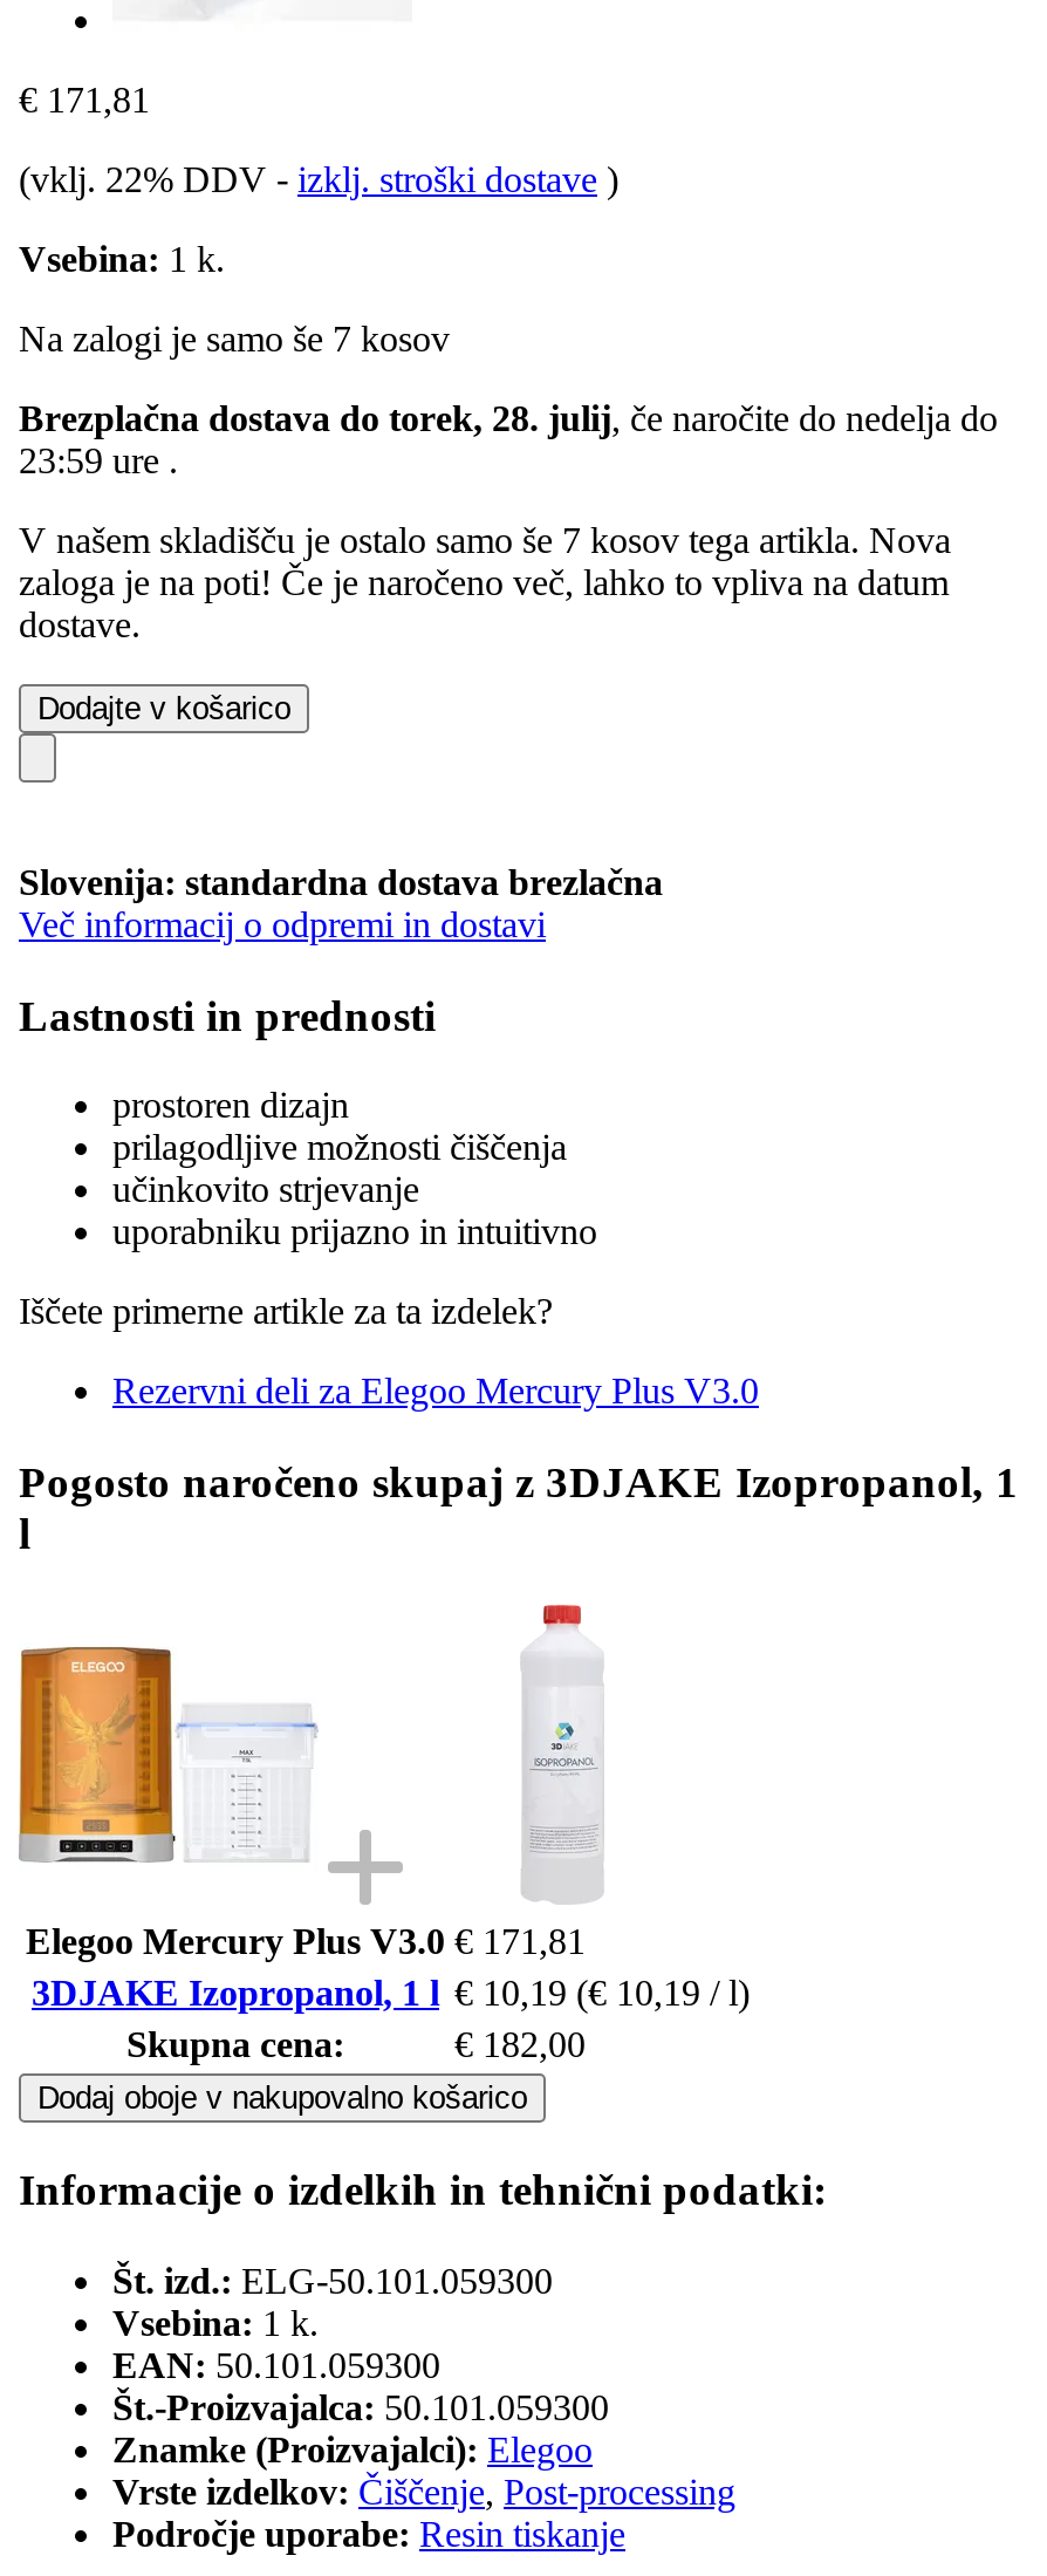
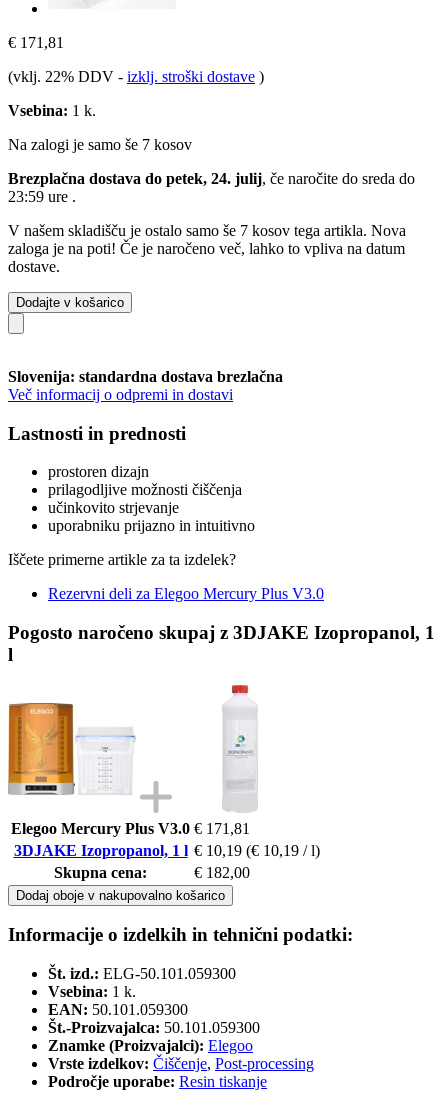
[19,398,998,438] Brezplačna dostava do torek, 28. julij, če naročite do nedelja do -> [8,170,415,187] Brezplačna dostava do petek, 24. julij, če naročite do sreda do

